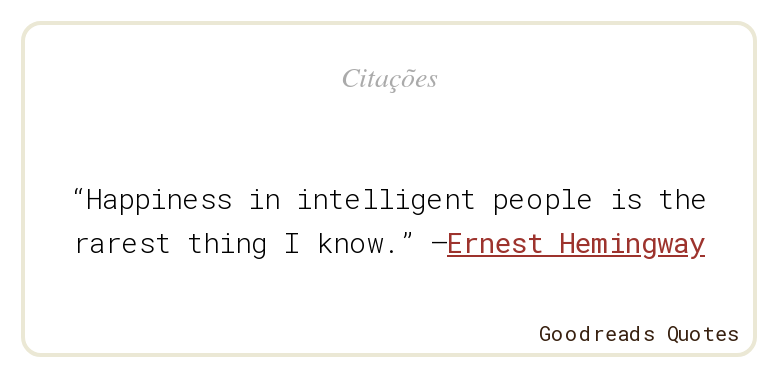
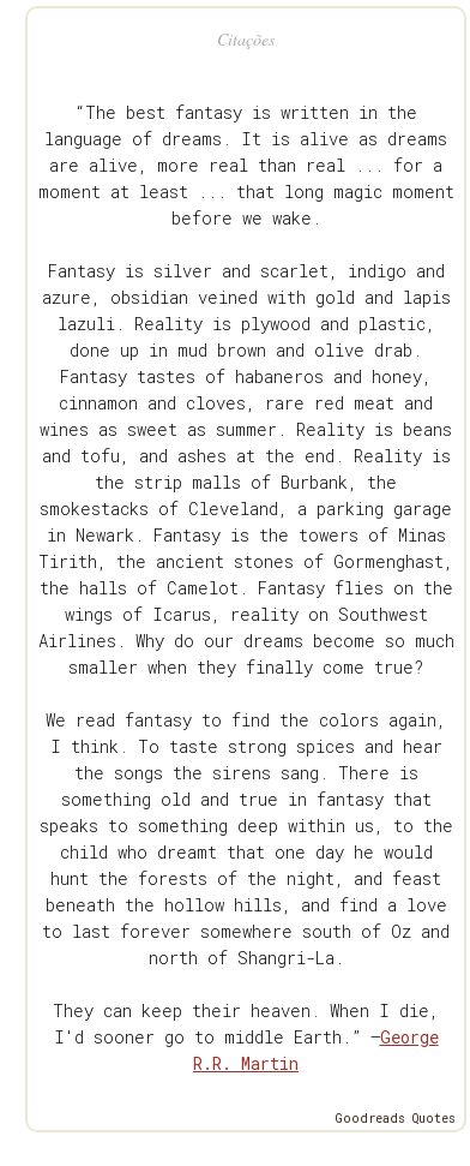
[70,179,708,261] “Happiness in intelligent people is the | rarest thing I know.” —Ernest Hemingway -> [38,101,454,1075] “The best fantasy is written in the | language of dreams. It is alive as dreams | are alive, more real than real ... for a | moment at least ... that long magic moment | before we wake. | Fantasy is silver and scarlet, indigo and | azure, obsidian veined with gold and lapis | lazuli. Reality is plywood and plastic, | done up in mud brown and olive drab. | Fantasy tastes of habaneros and honey, | cinnamon and cloves, rare red meat and | wines as sweet as summer. Reality is beans | and tofu, and ashes at the end. Reality is | the strip malls of Burbank, the | smokestacks of Cleveland, a parking garage | in Newark. Fantasy is the towers of Minas | Tirith, the ancient stones of Gormenghast, | the halls of Camelot. Fantasy flies on the | wings of Icarus, reality on Southwest | Airlines. Why do our dreams become so much | smaller when they finally come true? | We read fantasy to find the colors again, | I think. To taste strong spices and hear | the songs the sirens sang. There is | something old and true in fantasy that | speaks to something deep within us, to the | child who dreamt that one day he would | hunt the forests of the night, and feast | beneath the hollow hills, and find a love | to last forever somewhere south of Oz and | north of Shangri-La. | They can keep their heaven. When I die, | I'd sooner go to middle Earth.” —George | R.R. Martin

